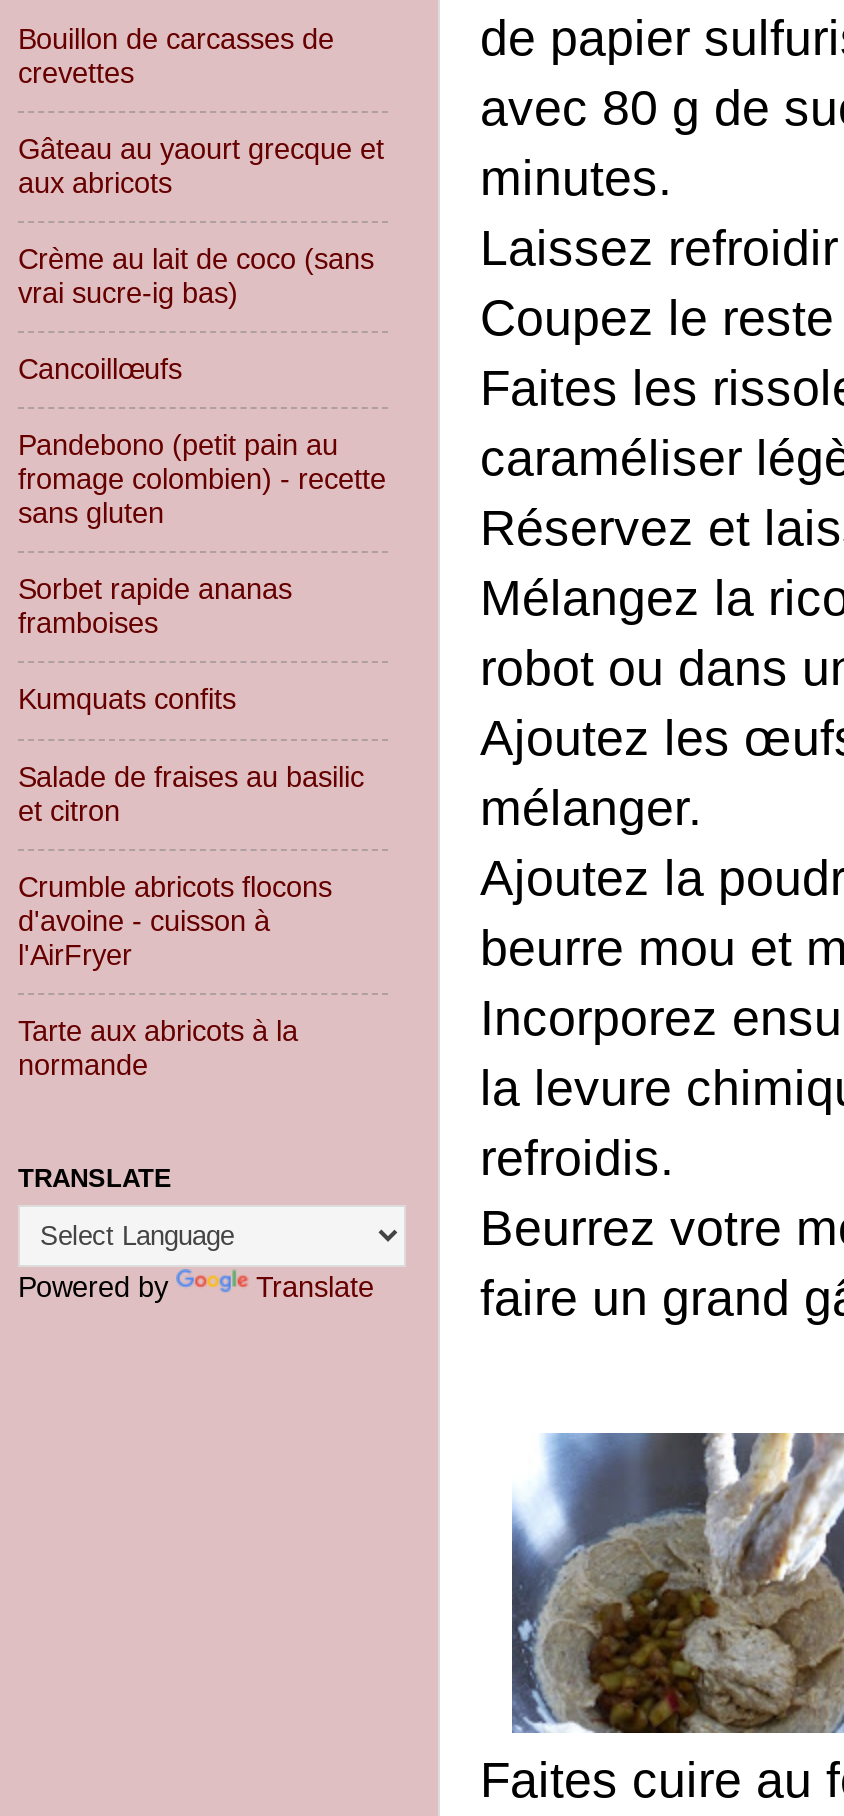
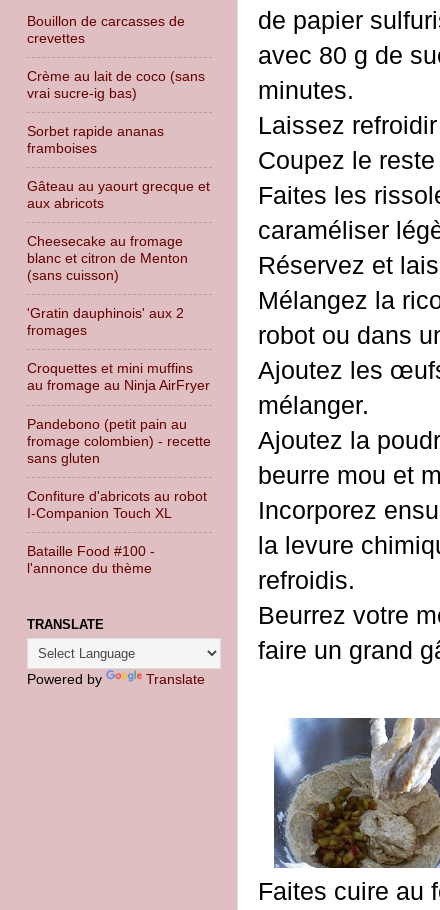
moved [18,132,384,198] -> [27,178,210,211]: Gâteau au yaourt grecque et | aux abricots
moved [18,243,374,309] -> [27,68,205,101]: Crème au lait de coco (sans | vrai sucre-ig bas)
[18,353,182,385] Cancoillœufs -> [27,233,210,393] Cheesecake au fromage | blanc et citron de Menton | (sans cuisson) | 'Gratin dauphinois' aux 2 | fromages | Croquettes et mini muffins | au fromage au Ninja AirFryer
moved [18,429,386,529] -> [27,416,211,466]: Pandebono (petit pain au | fromage colombien) - recette | sans gluten
moved [18,574,292,640] -> [27,123,164,156]: Sorbet rapide ananas | framboises
[18,684,364,1081] Kumquats confits | Salade de fraises au basilic | et citron | Crumble abricots flocons | d'avoine - cuisson à | l'AirFryer | Tarte aux abricots à la | normande -> [27,488,207,576] Confiture d'abricots au robot | I-Companion Touch XL | Bataille Food #100 - | l'annonce du thème
moved [18,1163,374,1304] -> [27,617,205,687]: TRANSLATE | Powered by | Translate

